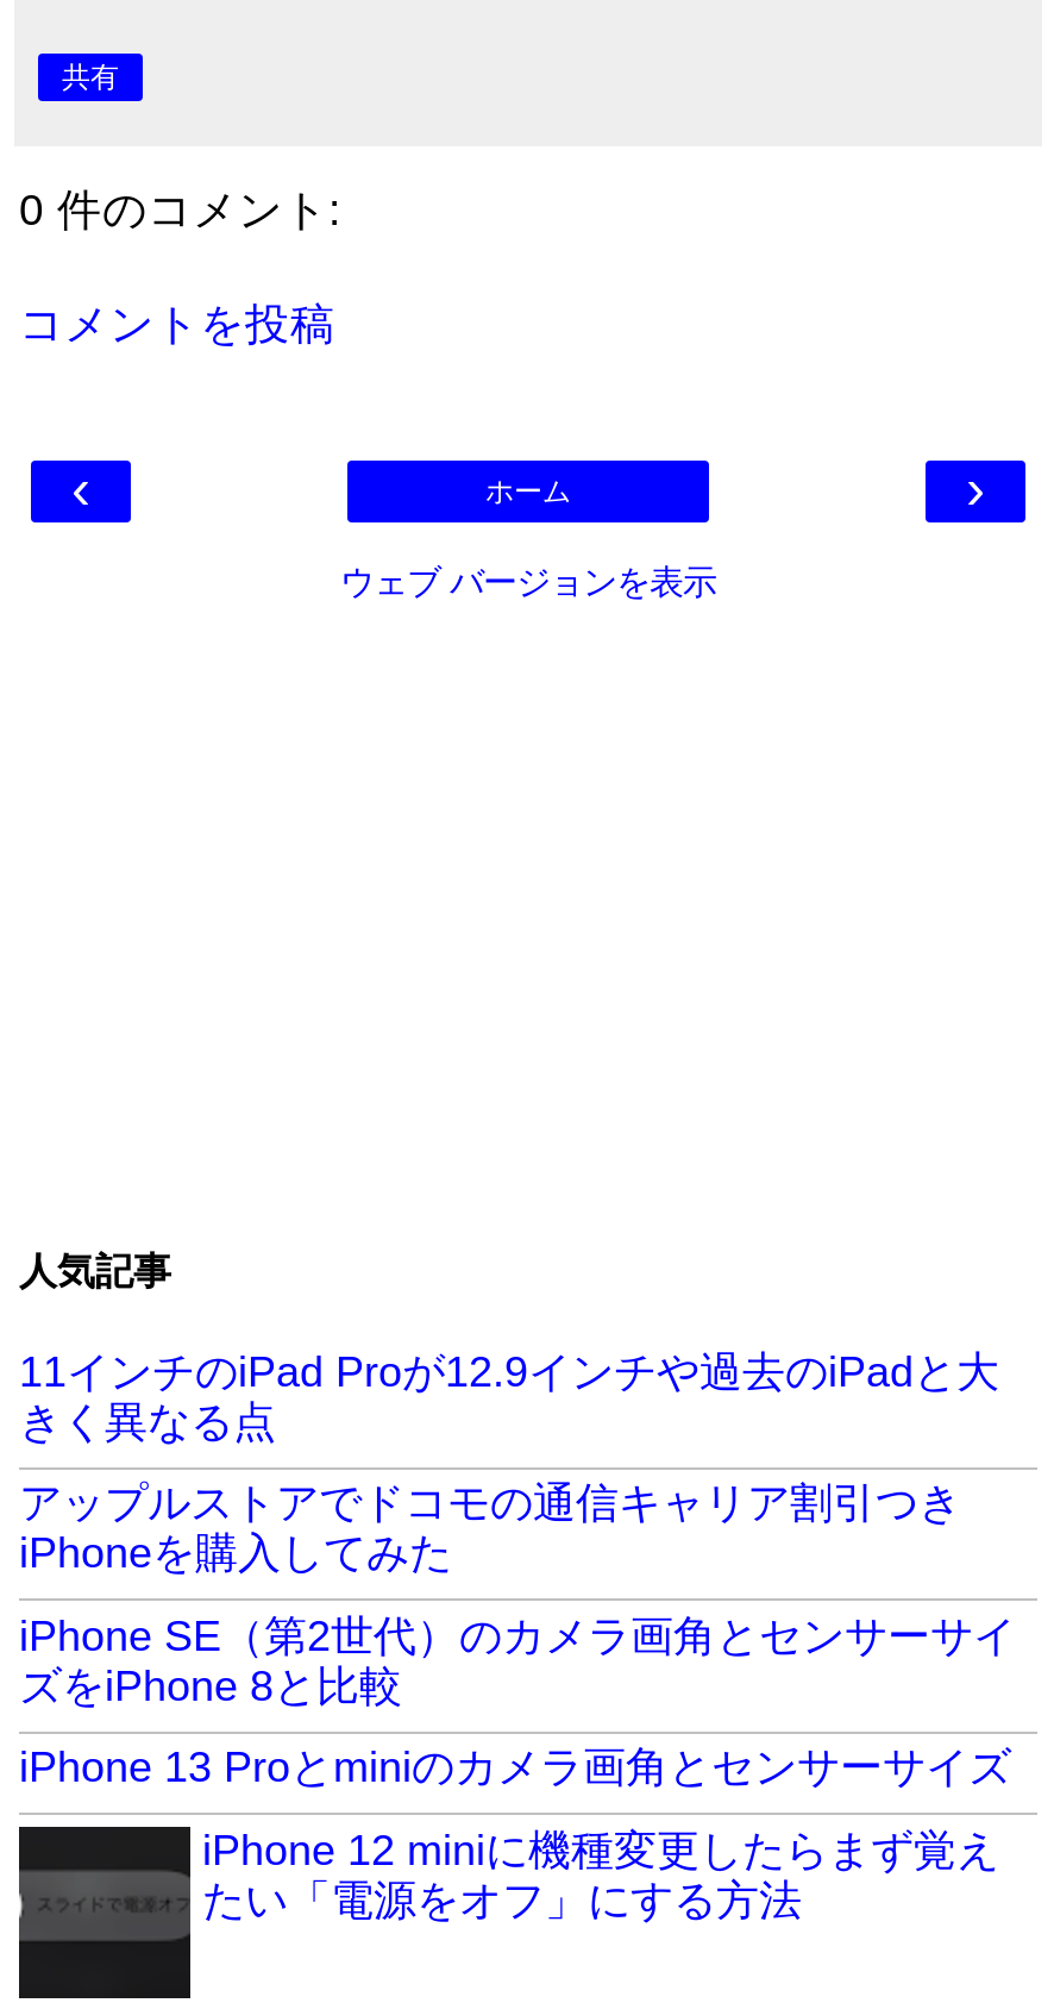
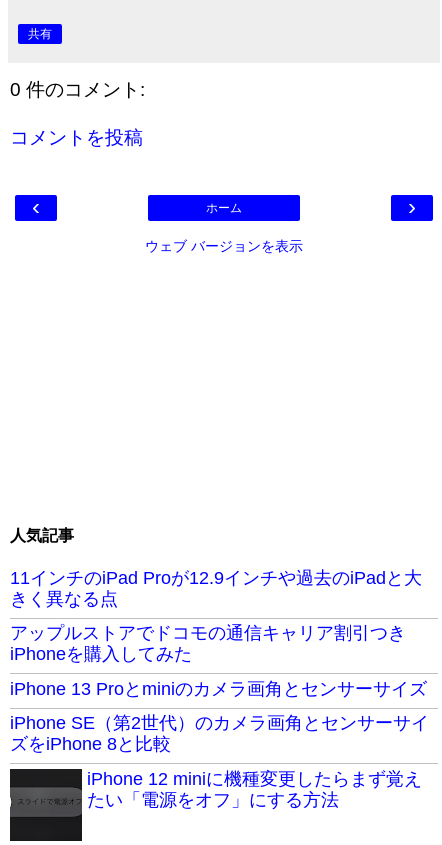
moved [19,1612,1016,1710] -> [10,713,429,754]: iPhone SE（第2世代）のカメラ画角とセンサーサイ | ズをiPhone 8と比較
moved [19,1745,1011,1792] -> [10,679,427,699]: iPhone 13 Proとminiのカメラ画角とセンサーサイズ

